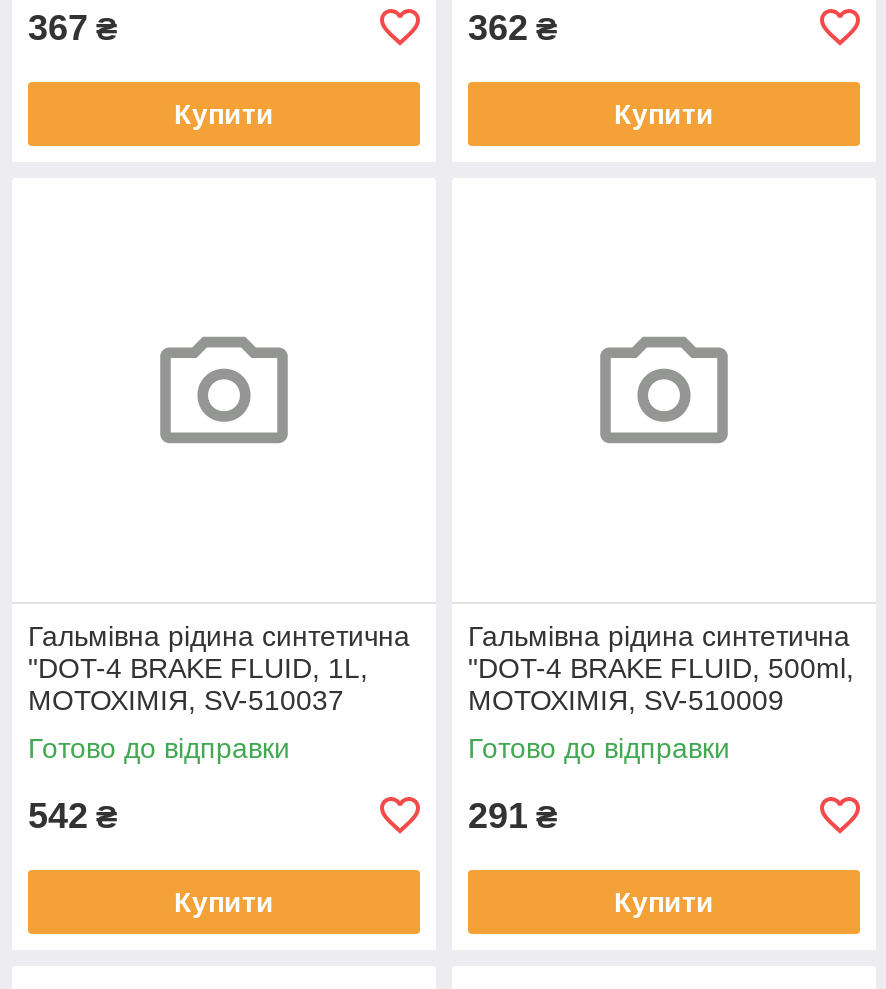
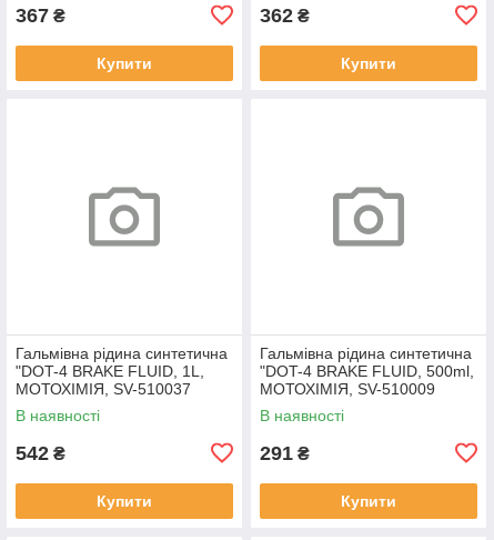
[28,732,290,764] Готово до відправки -> [16,406,100,424] В наявності
[468,732,730,764] Готово до відправки -> [260,406,344,424] В наявності

